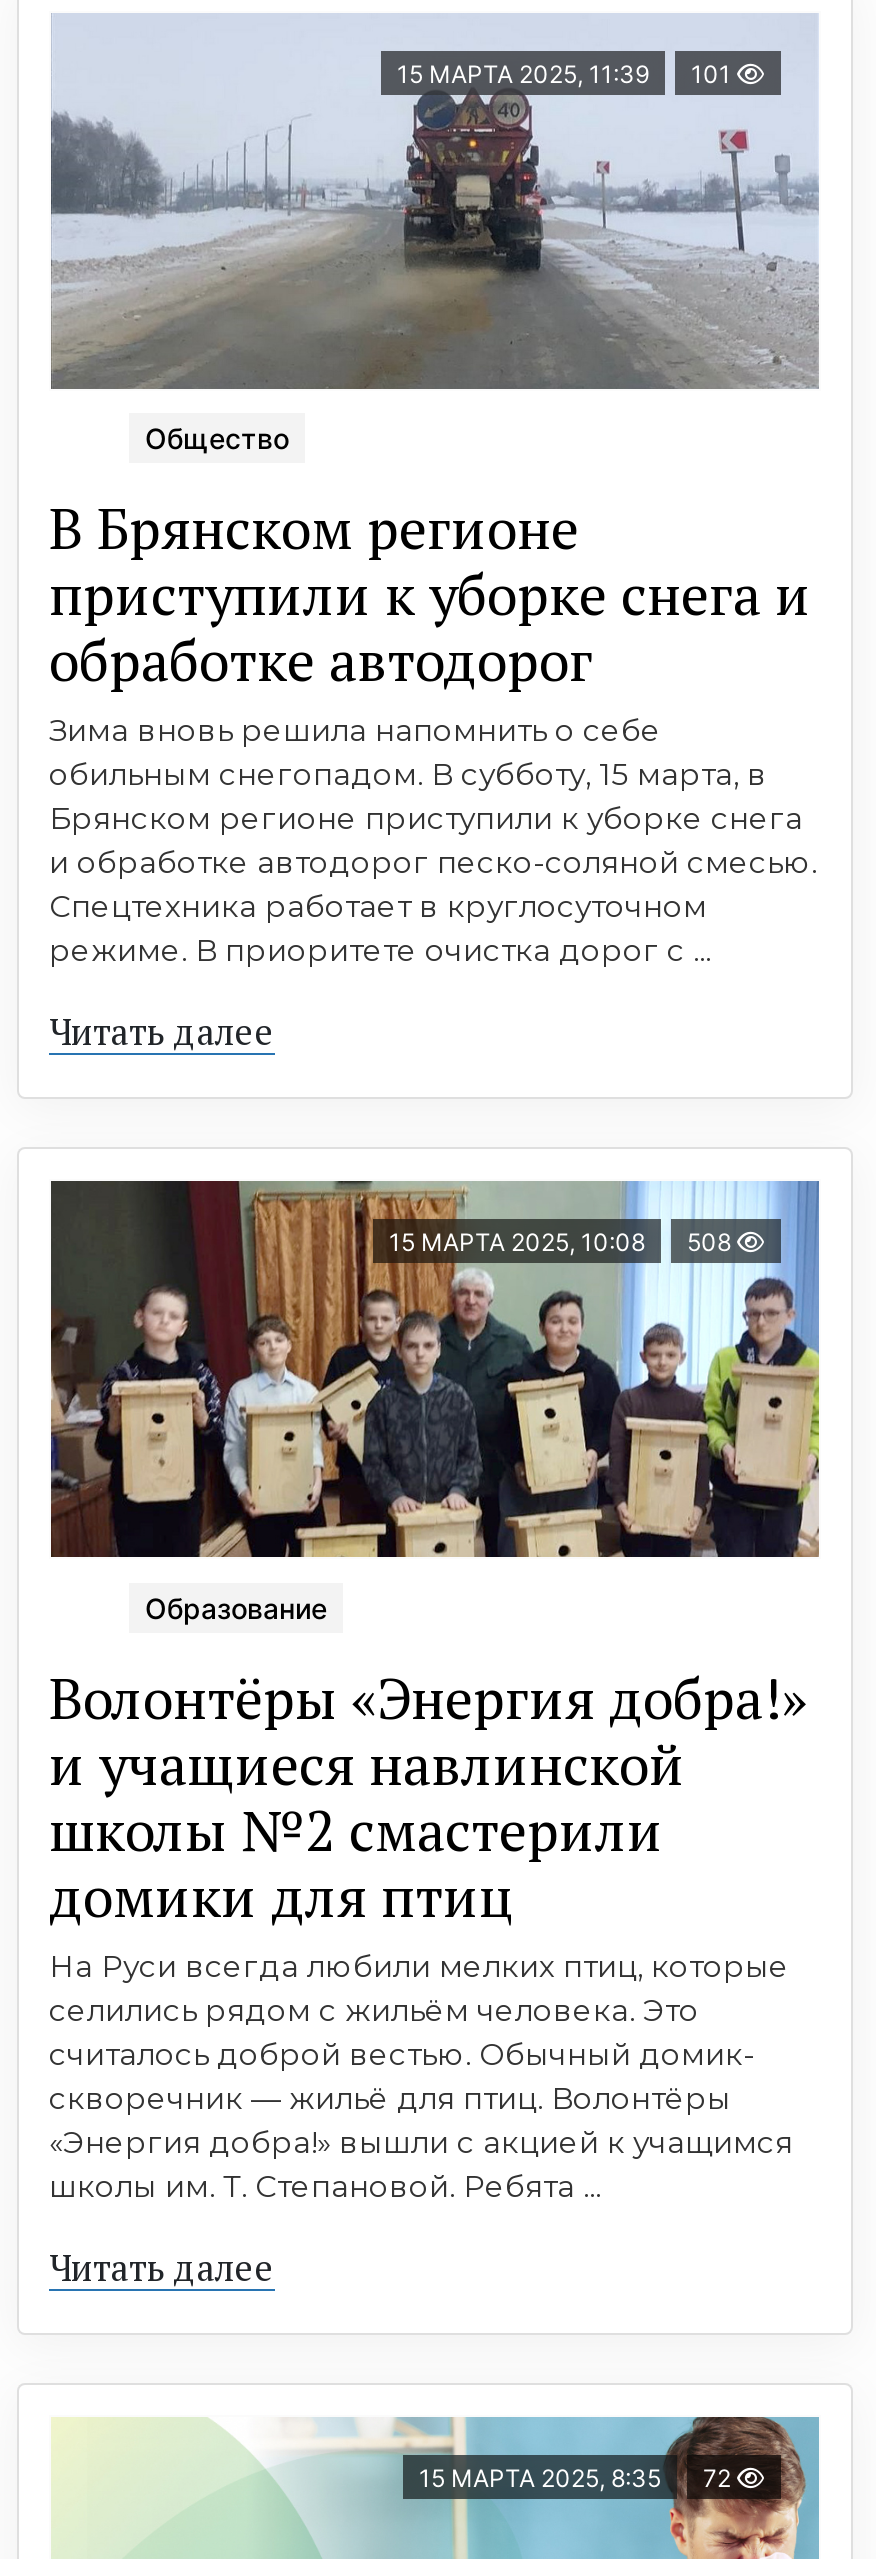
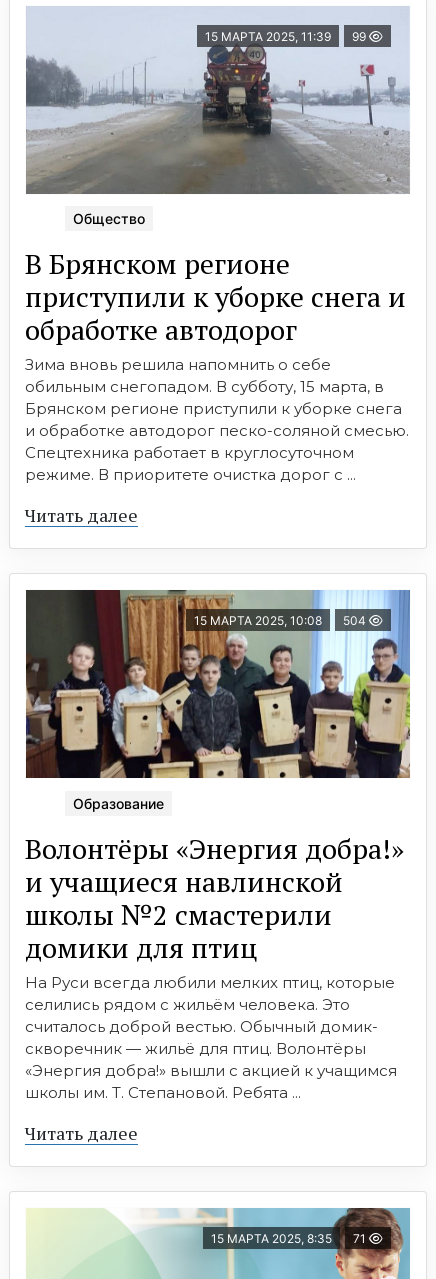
[397,59,737,89] 15 МАРТА 2025, 11:39 101 -> [205,29,369,44] 15 МАРТА 2025, 11:39 99
[389,1228,737,1258] 15 МАРТА 2025, 10:08 508 -> [194,613,369,628] 15 МАРТА 2025, 10:08 504
[419,2462,737,2492] 15 МАРТА 2025, 8:35 72 -> [211,1231,369,1246] 15 МАРТА 2025, 8:35 71

